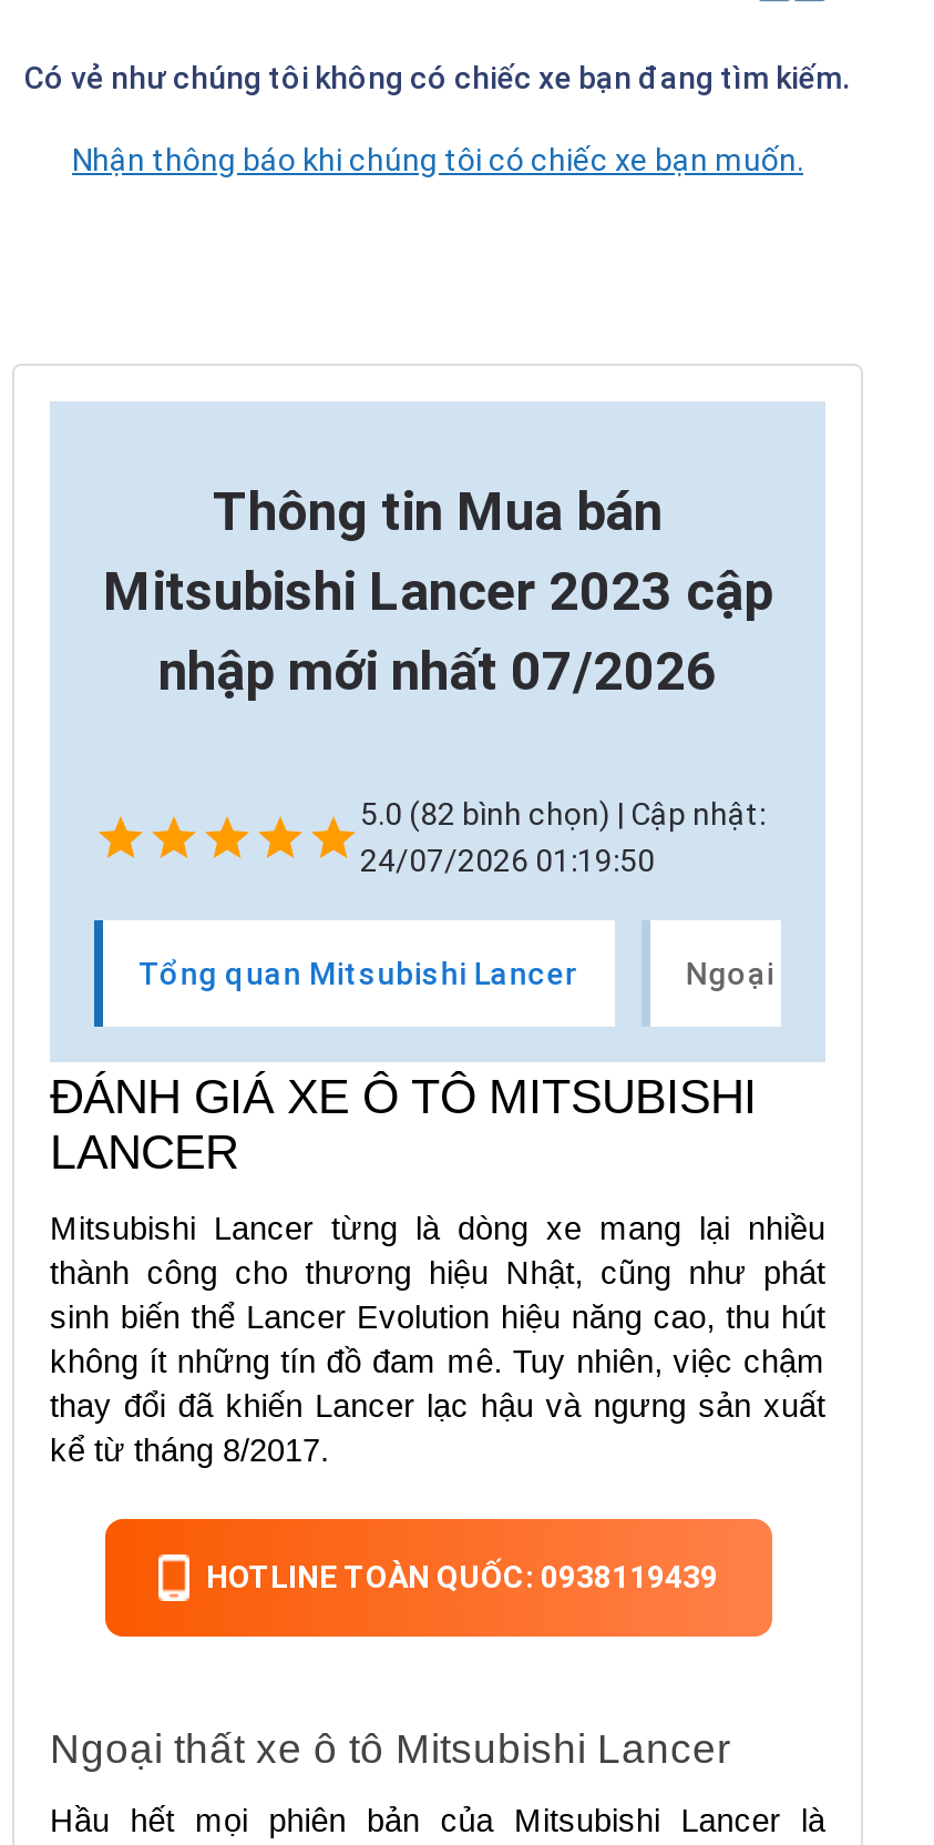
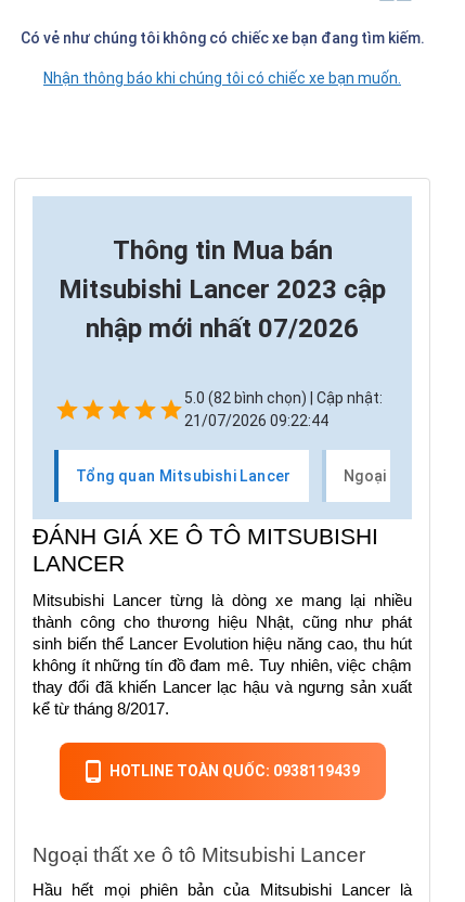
[360,843,655,879] 24/07/2026 01:19:50 -> [184,412,328,430] 21/07/2026 09:22:44

